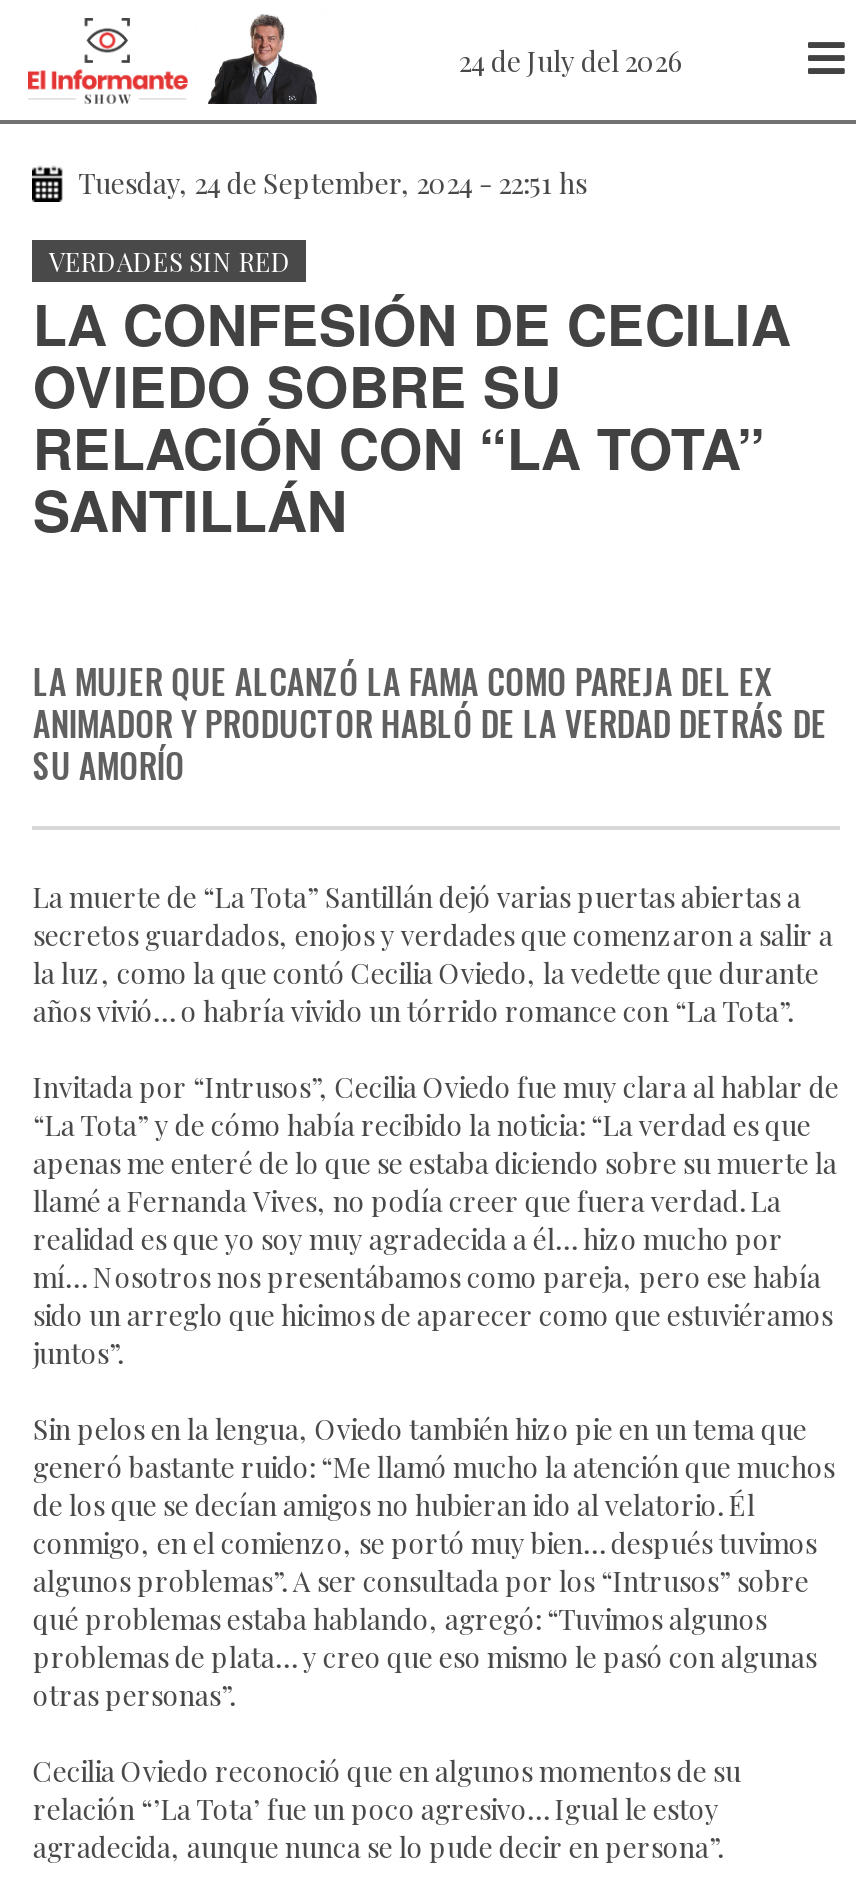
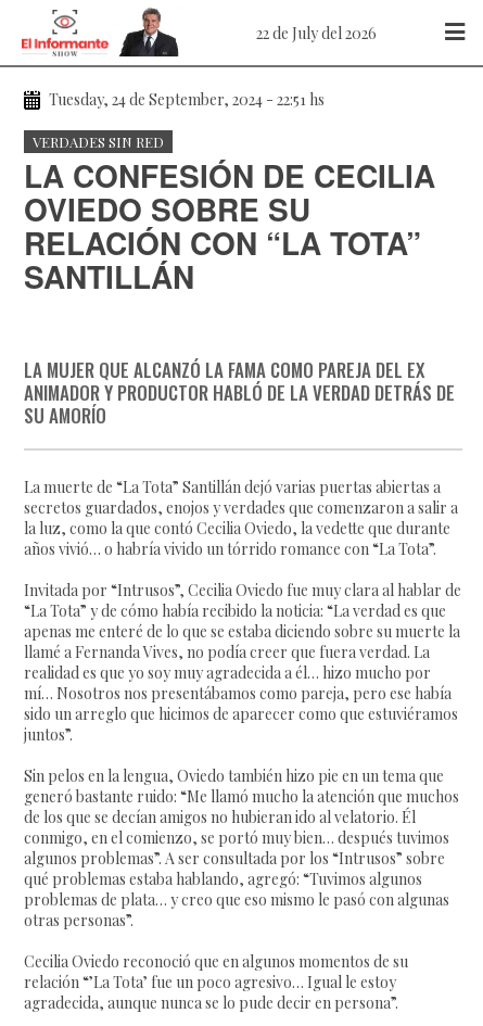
[459,41,683,79] 24 de July del 2026 -> [256,22,377,43] 22 de July del 2026

